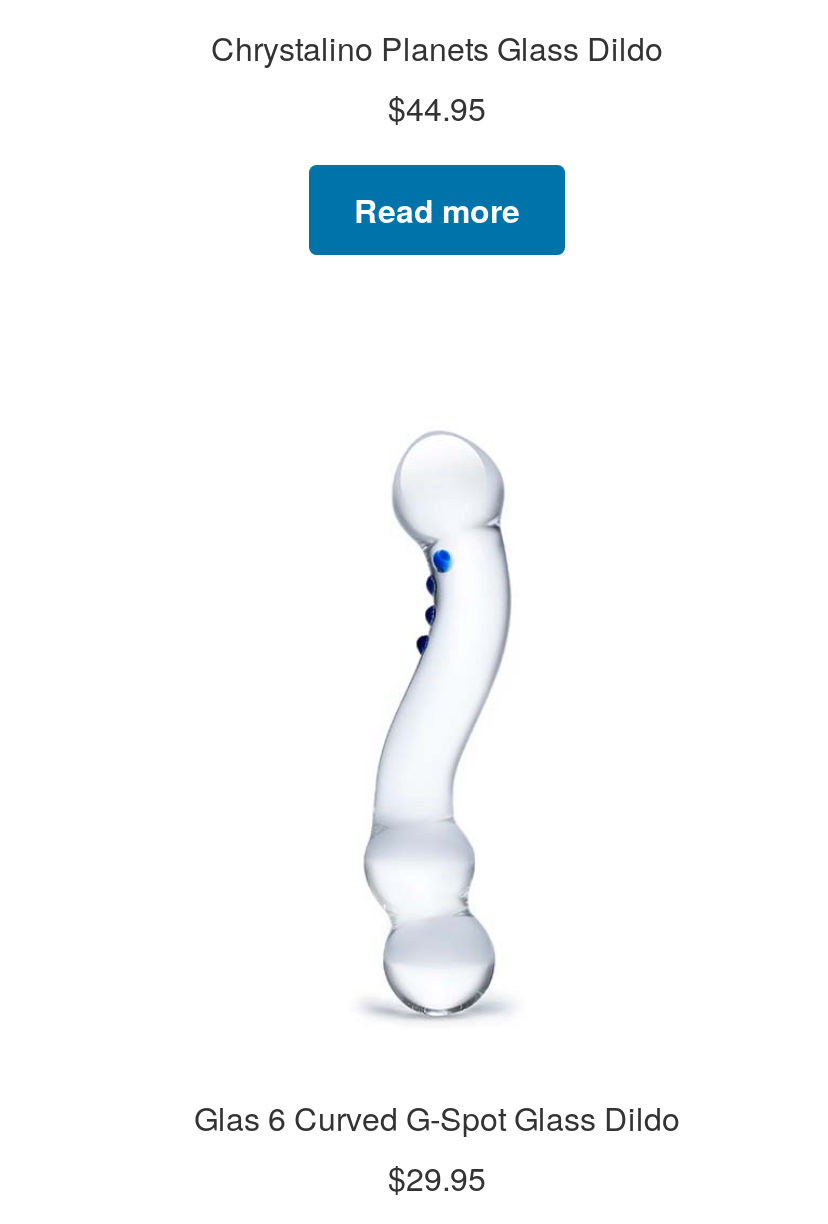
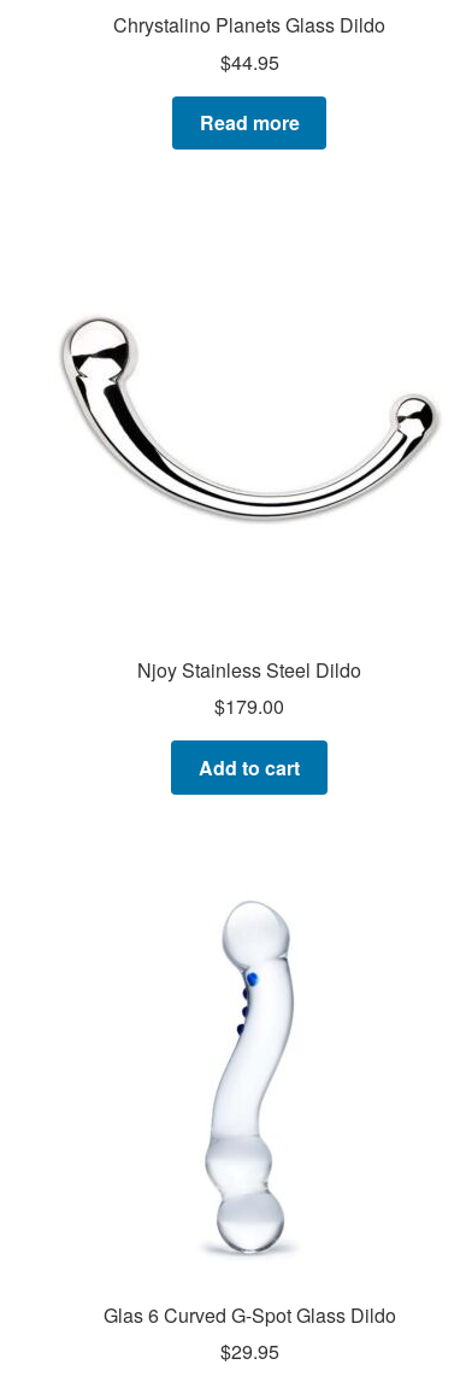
none -> [60,317,440,523] [image]
none -> [137,656,361,782] Njoy Stainless Steel Dildo | $179.00 | Add to cart

